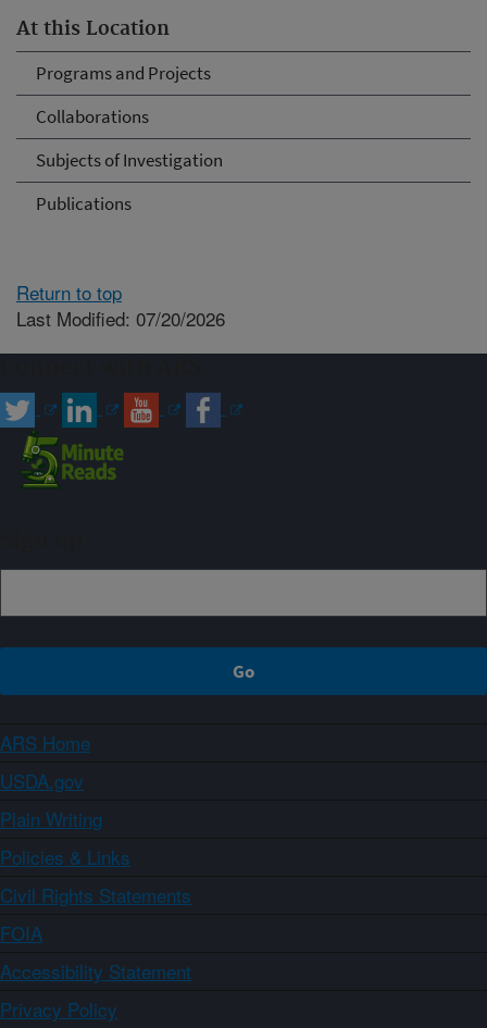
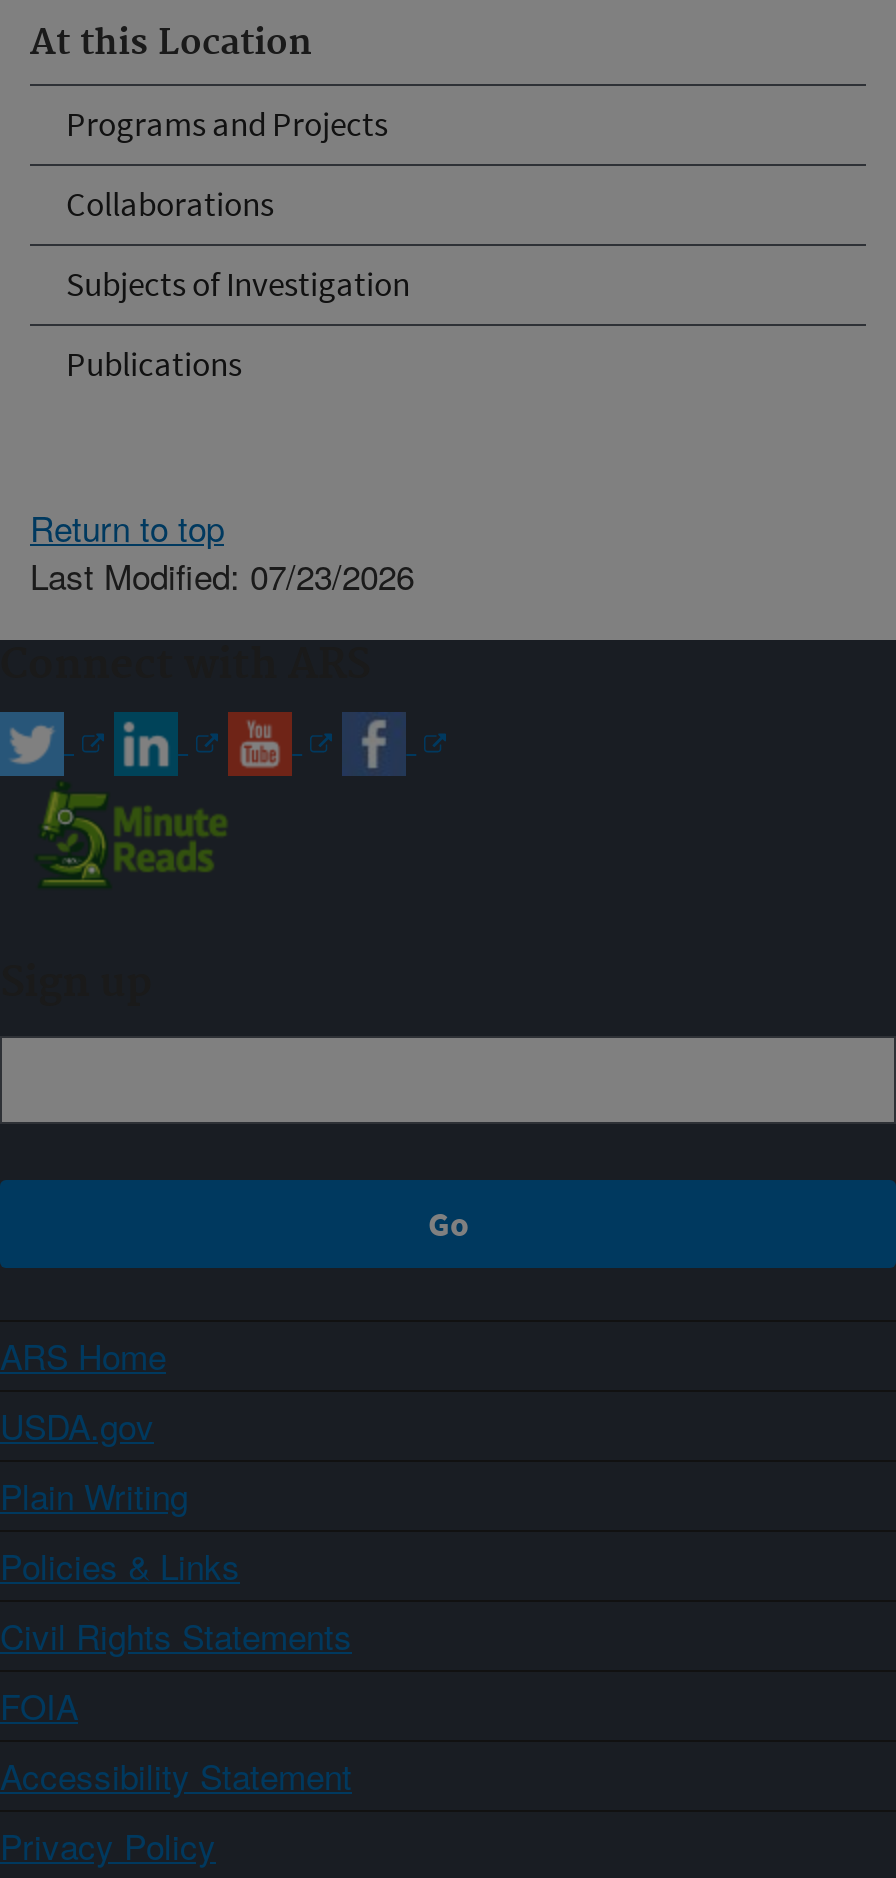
[16,304,225,331] Last Modified: 07/20/2026 -> [30,549,414,599] Last Modified: 07/23/2026

